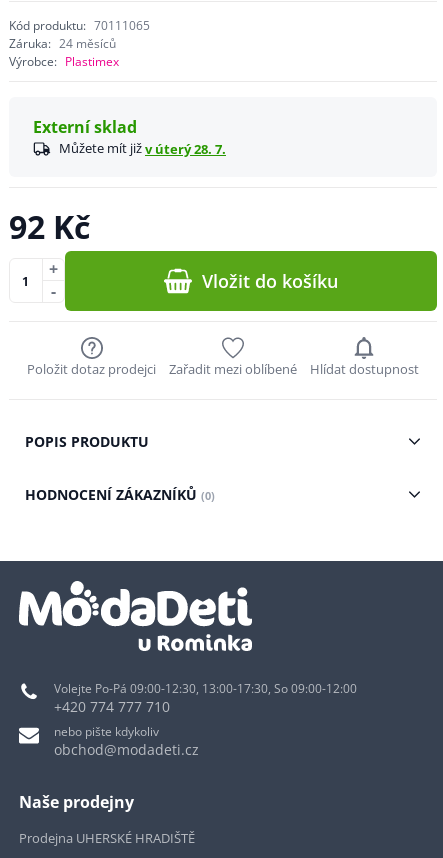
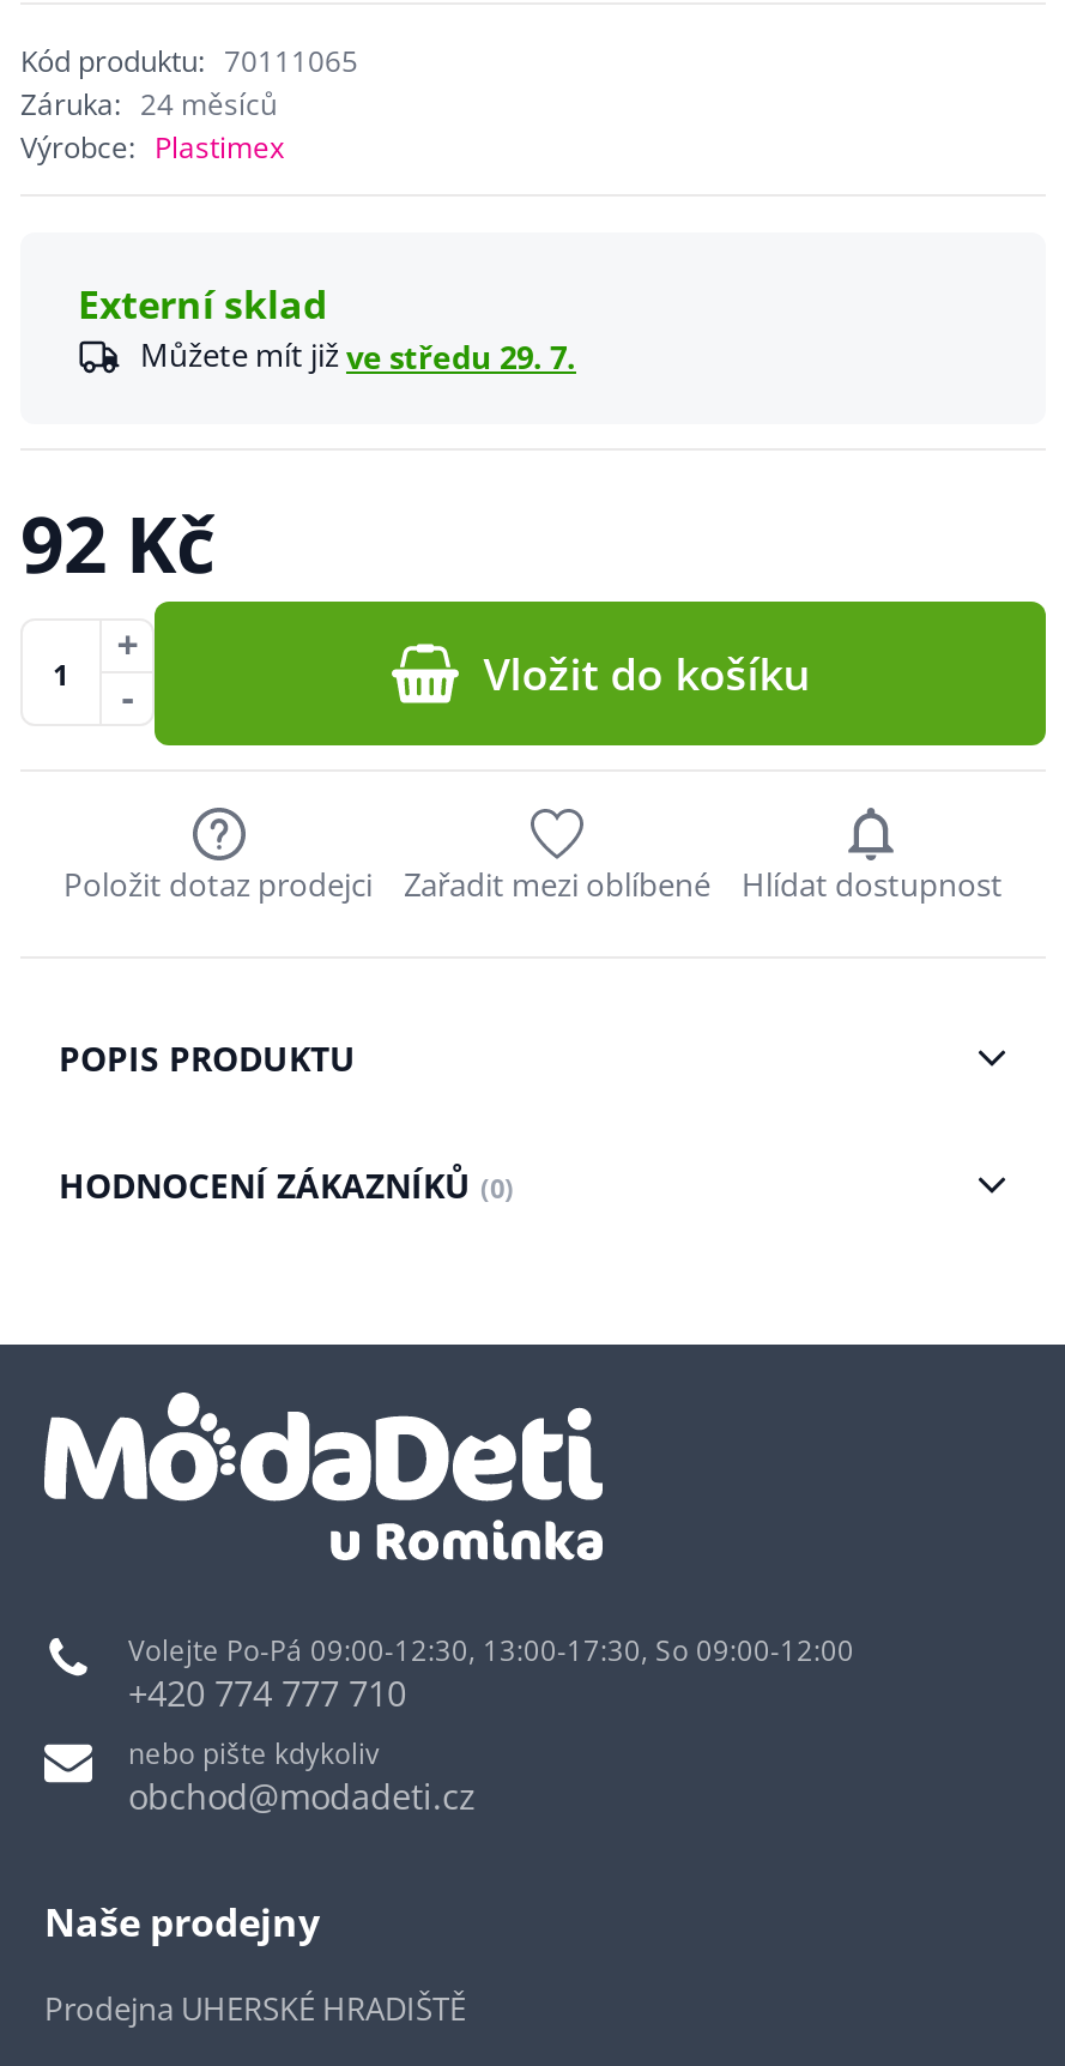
[59,139,226,158] Můžete mít již v úterý 28. 7. -> [140,333,576,379] Můžete mít již ve středu 29. 7.

